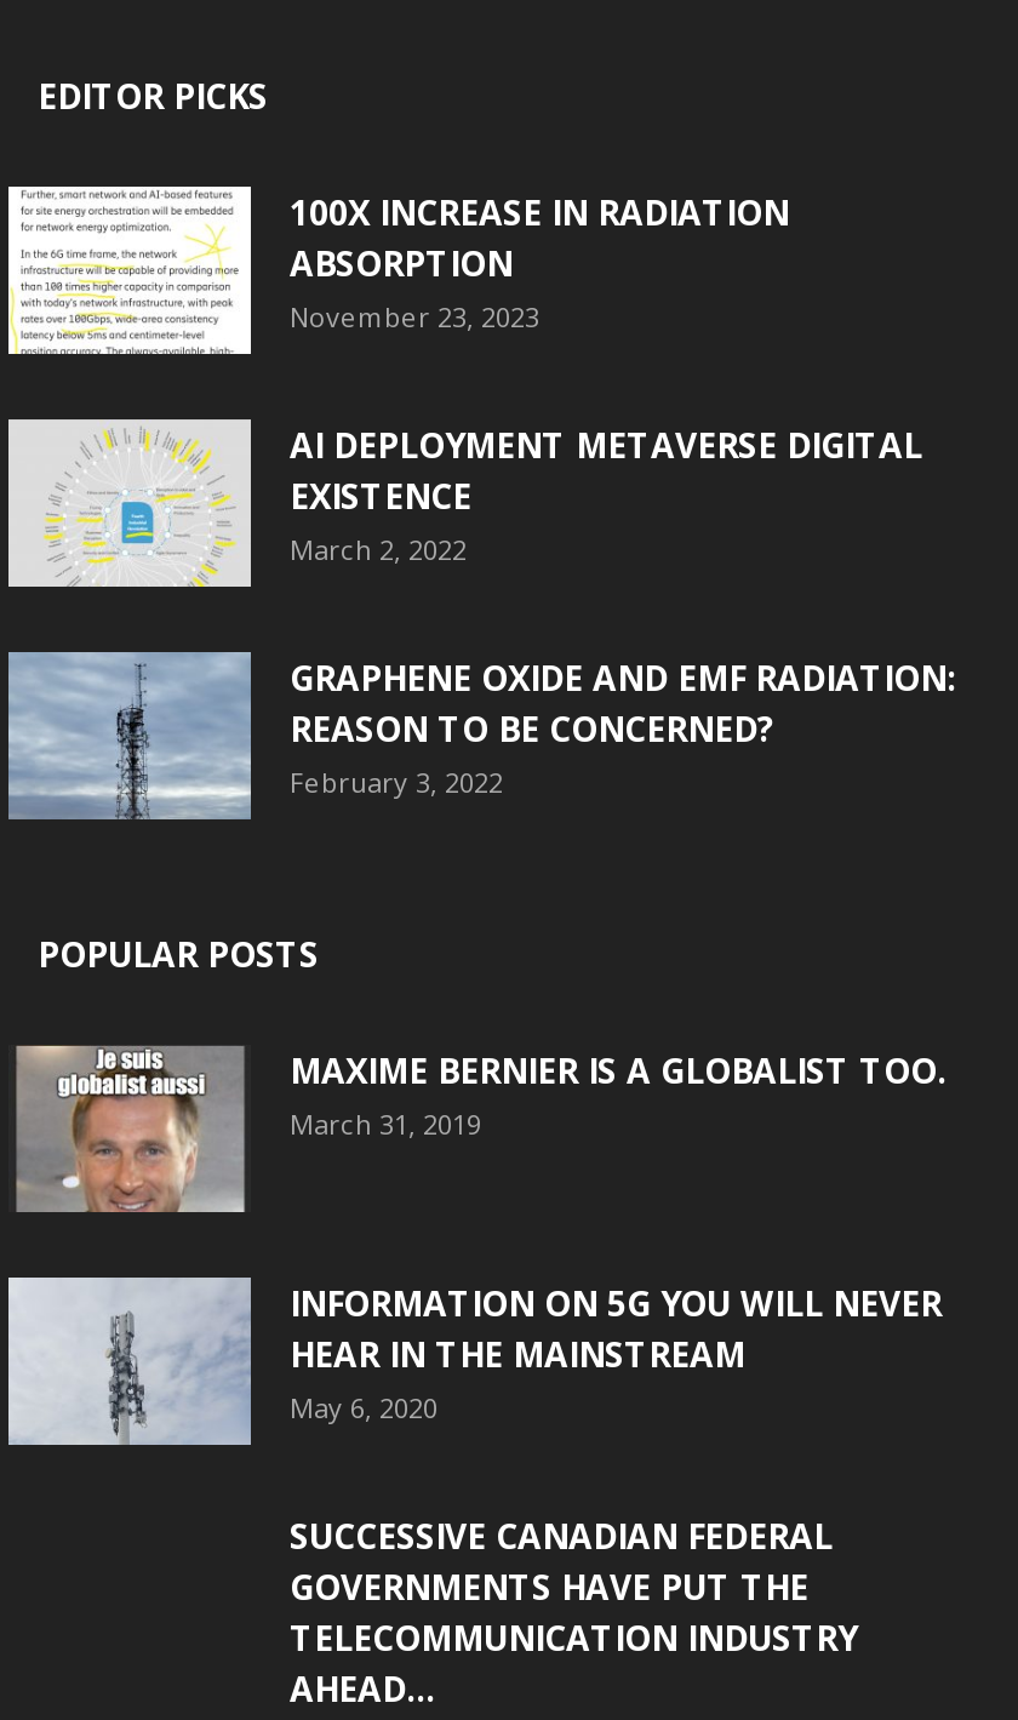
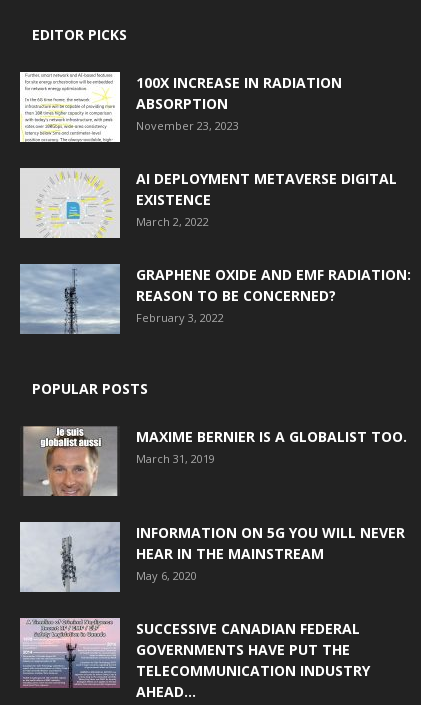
none -> [19,617,121,689] [image]

